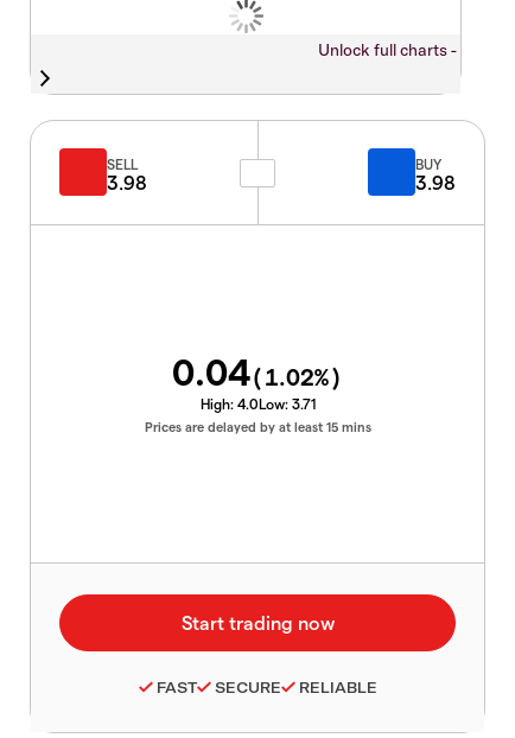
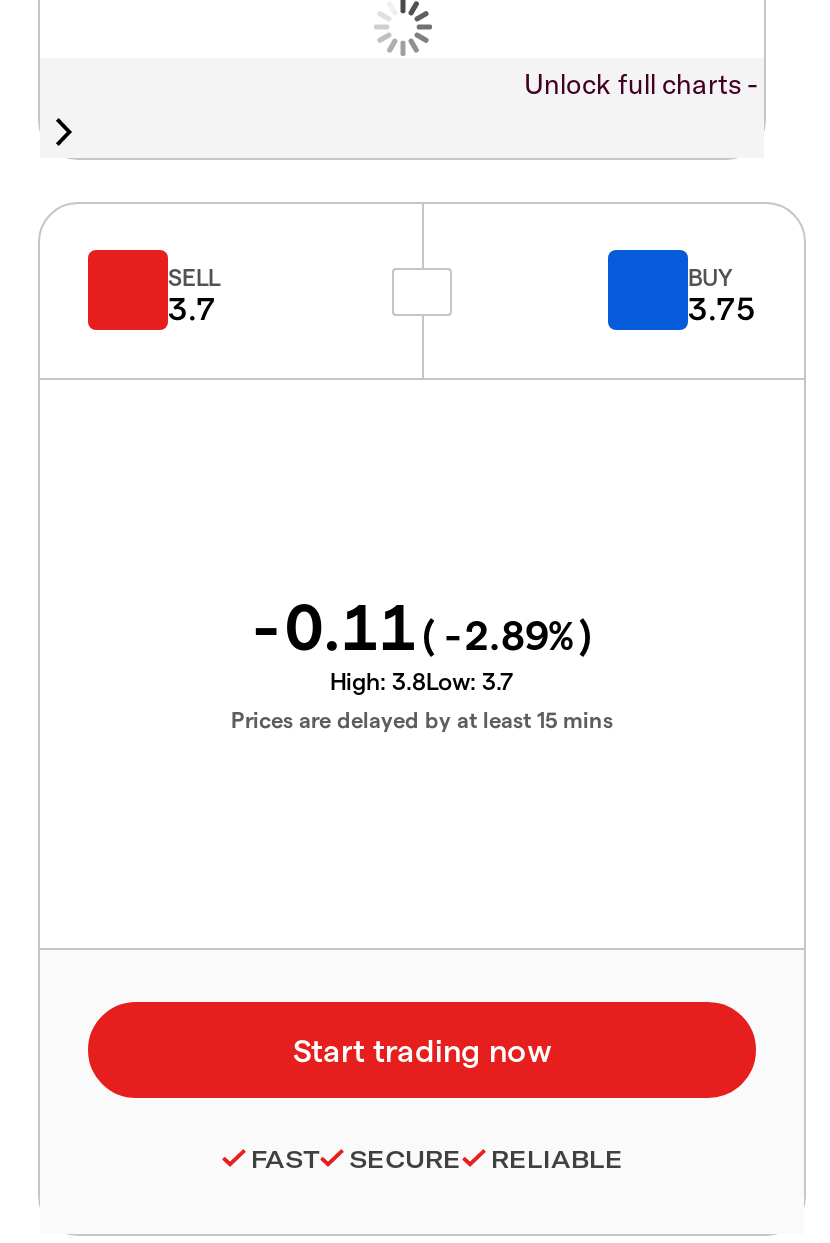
[107,174,147,194] 3.98 -> [168,293,216,327] 3.7
[415,174,456,194] 3.98 -> [688,293,756,327] 3.75
[172,352,343,393] 0.04(1.02%) -> [247,593,597,663] -0.11(-2.89%)
[200,396,315,412] High: 4.0Low: 3.71 -> [330,667,514,695] High: 3.8Low: 3.7

